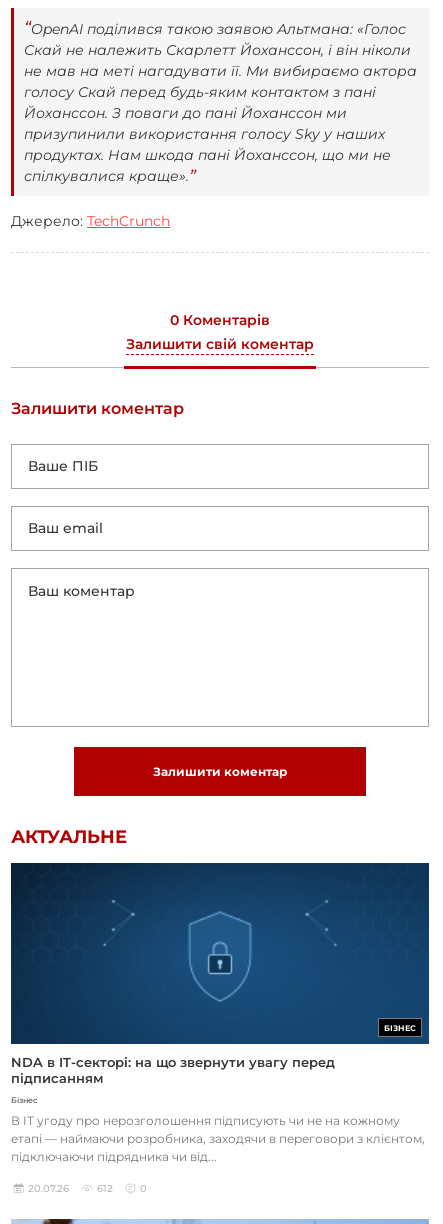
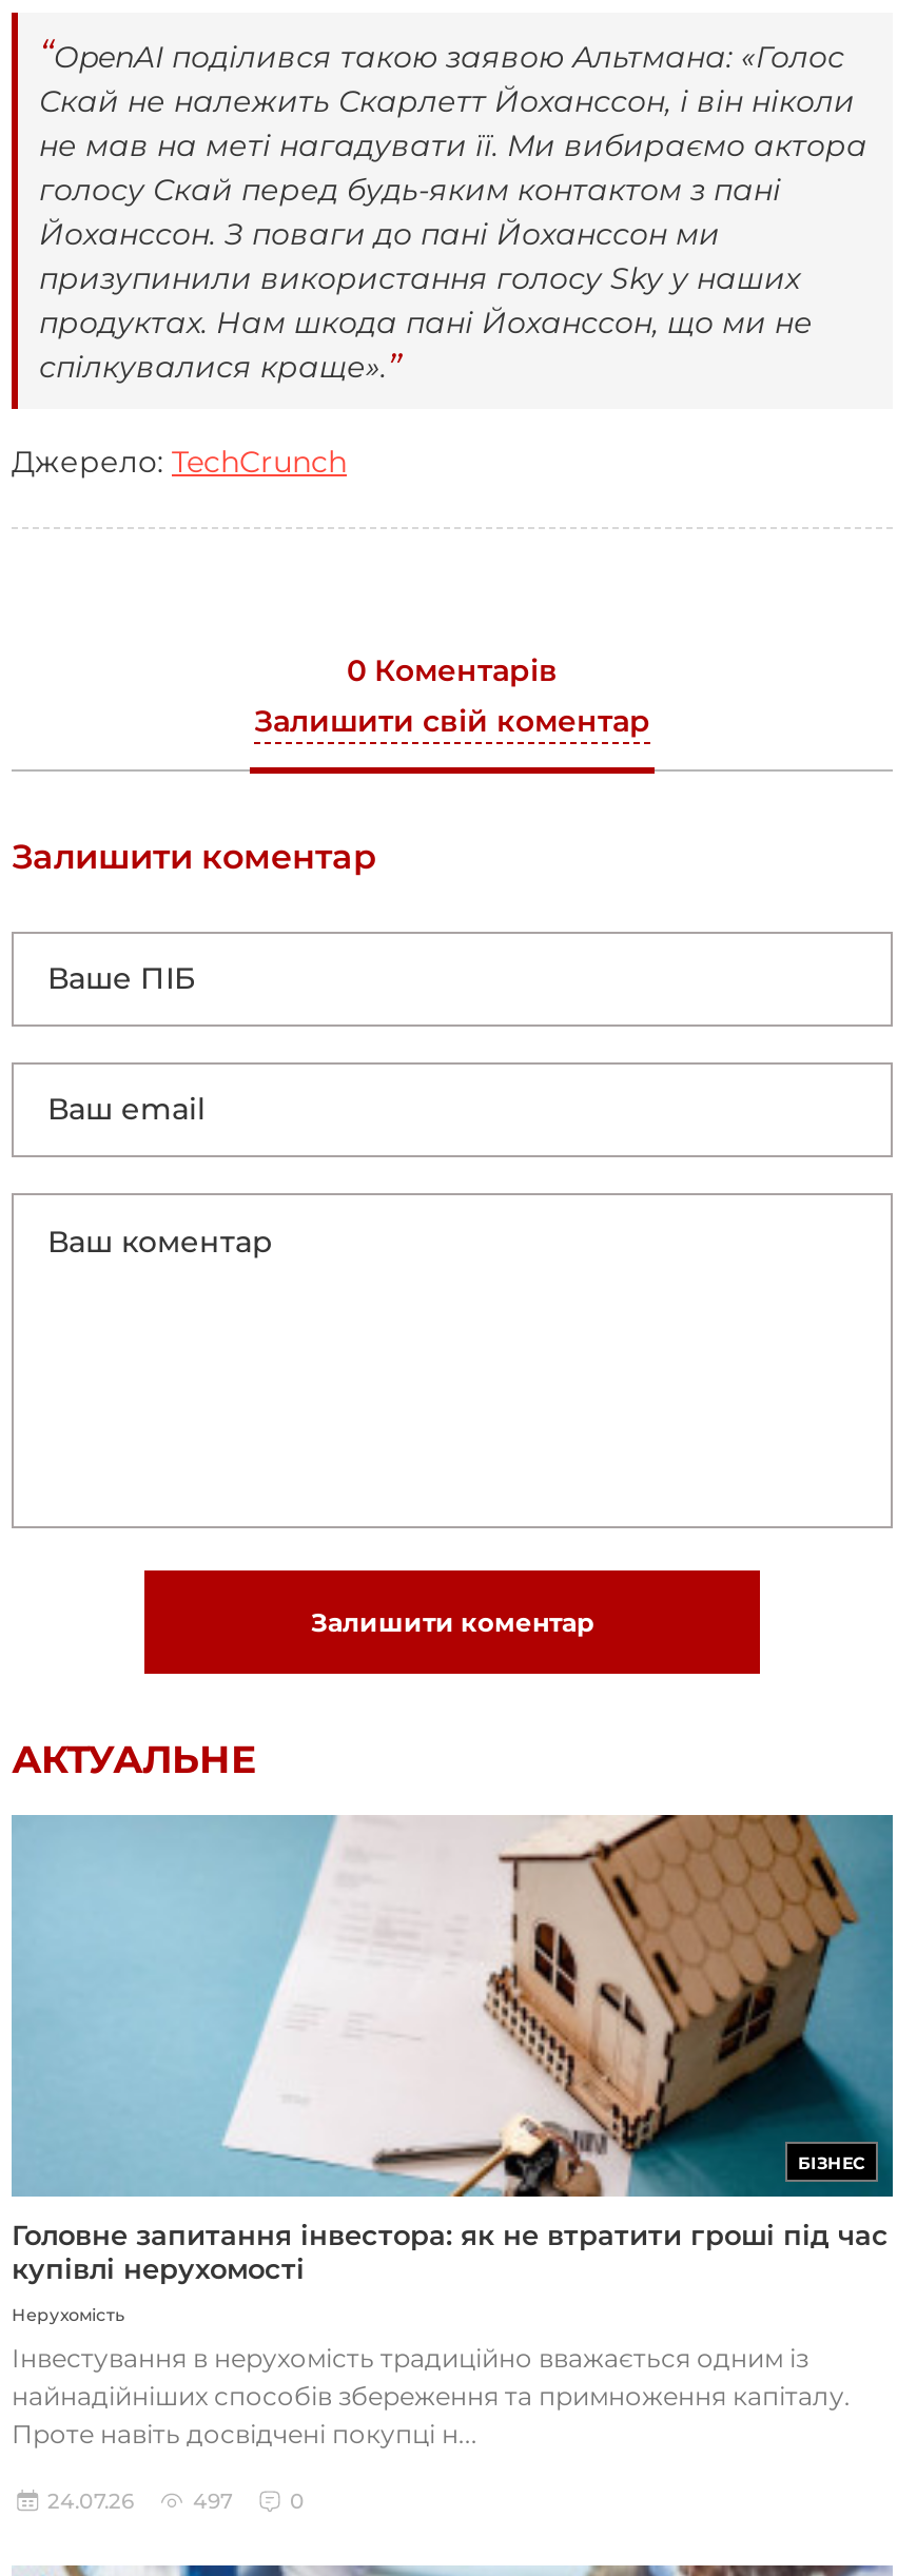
[11,862,429,1086] [image] | NDA в IT-секторі: на що звернути увагу перед | підписанням -> [12,1813,893,2285] [image] | Головне запитання інвестора: як не втратити гроші під час | купівлі нерухомості
[11,1095,38,1105] Бізнес -> [12,2304,125,2325] Нерухомість
[11,1113,425,1164] В IT угоду про нерозголошення підписують чи не на кожному | етапі — наймаючи розробника, заходячи в переговори з клієнтом, | підключаючи підрядника чи від... -> [12,2342,851,2449] Інвестування в нерухомість традиційно вважається одним із | найнадійніших способів збереження та примноження капіталу. | Проте навіть досвідчені покупці н...
[28,1182,113,1195] 20.07.26 | 612 -> [47,2487,233,2514] 24.07.26 | 497

